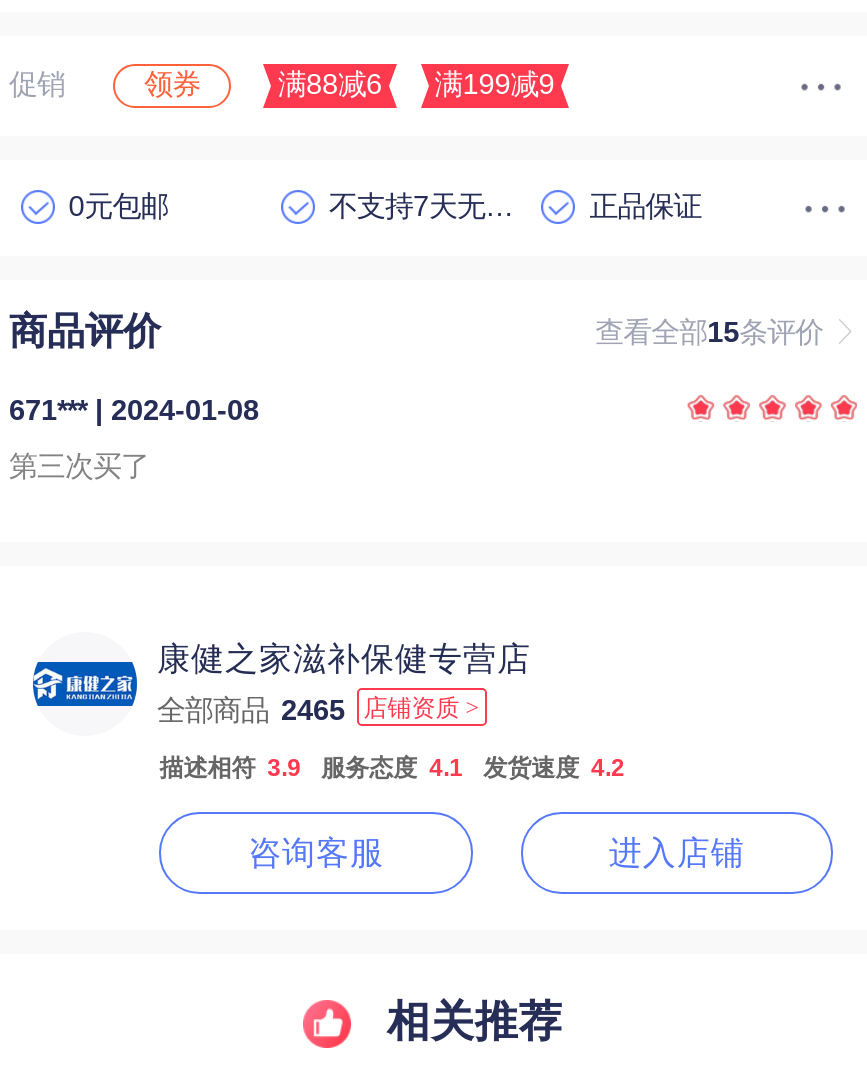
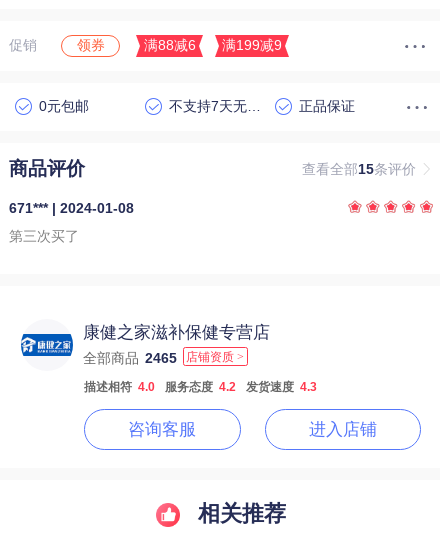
[159,755,301,783] 描述相符 3.9 -> [84,380,155,394] 描述相符 4.0
[321,755,463,783] 服务态度 4.1 -> [165,380,236,394] 服务态度 4.2
[483,755,625,783] 发货速度 4.2 -> [246,380,317,394] 发货速度 4.3

